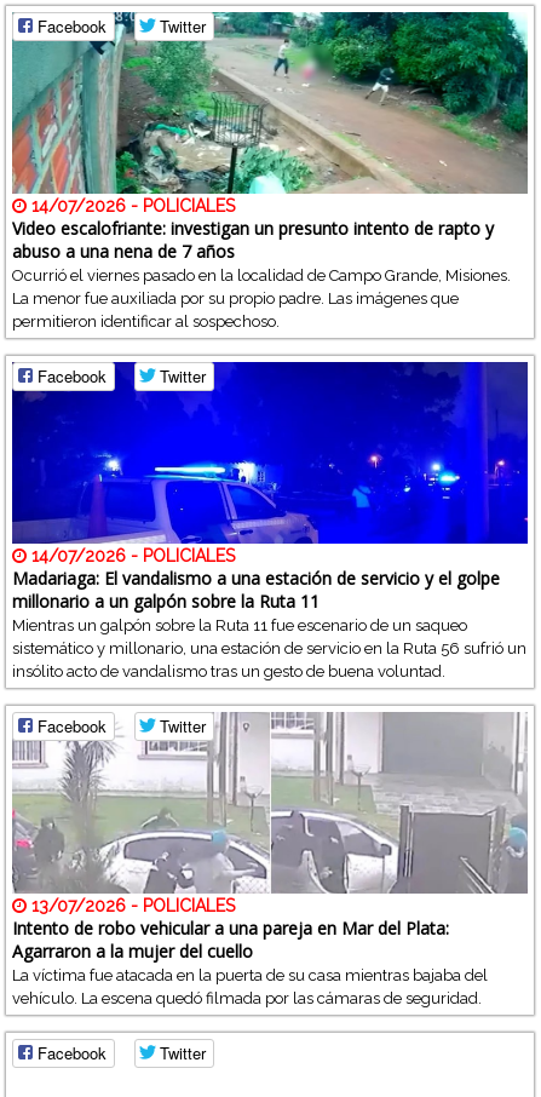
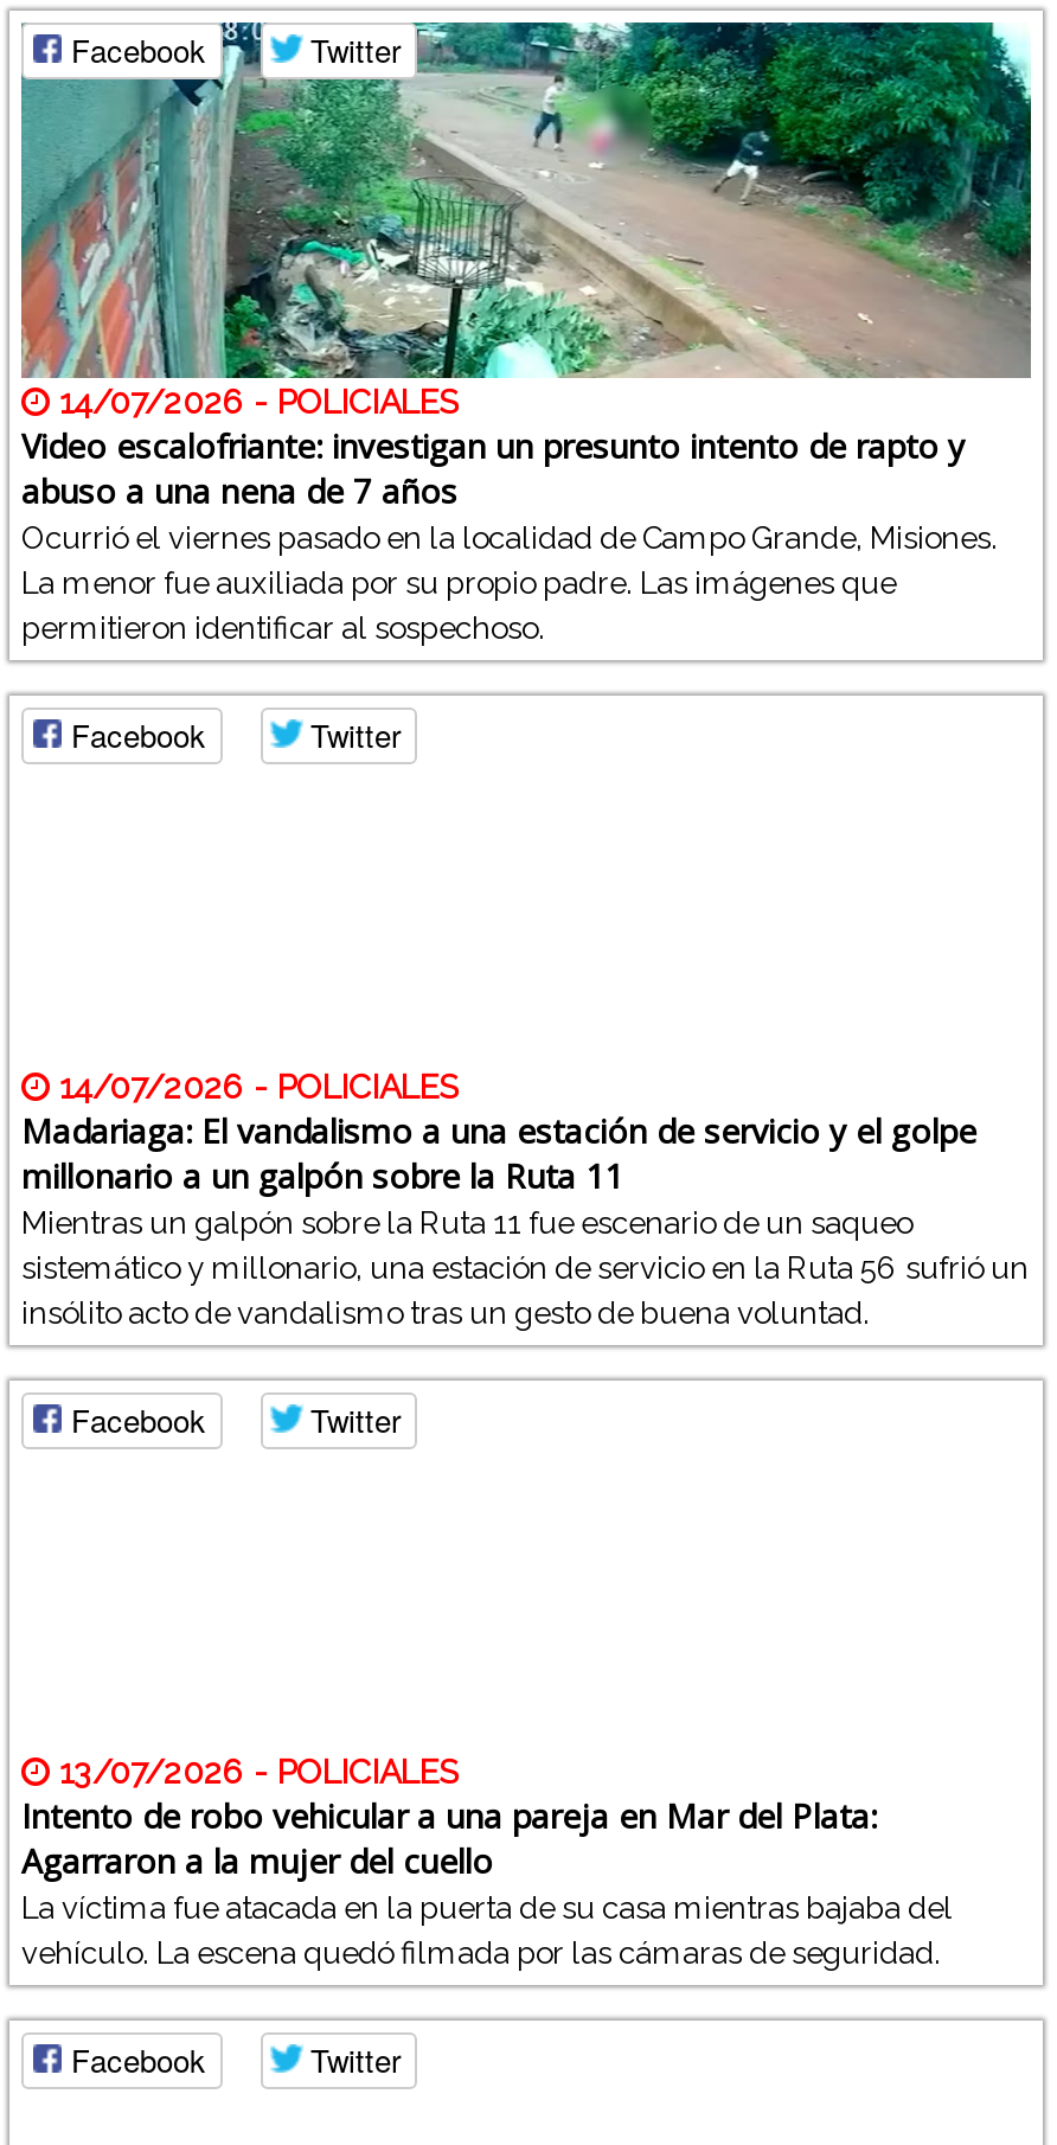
[11,361,529,545] [image] -> none
[11,711,529,895] [image] -> none

